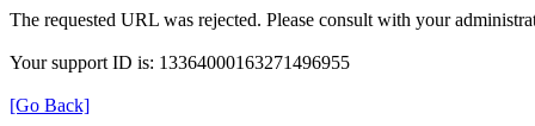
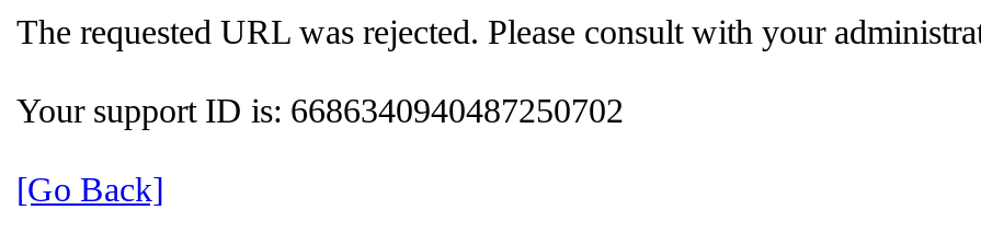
[10,52,350,73] Your support ID is: 13364000163271496955 -> [16,92,624,129] Your support ID is: 6686340940487250702

